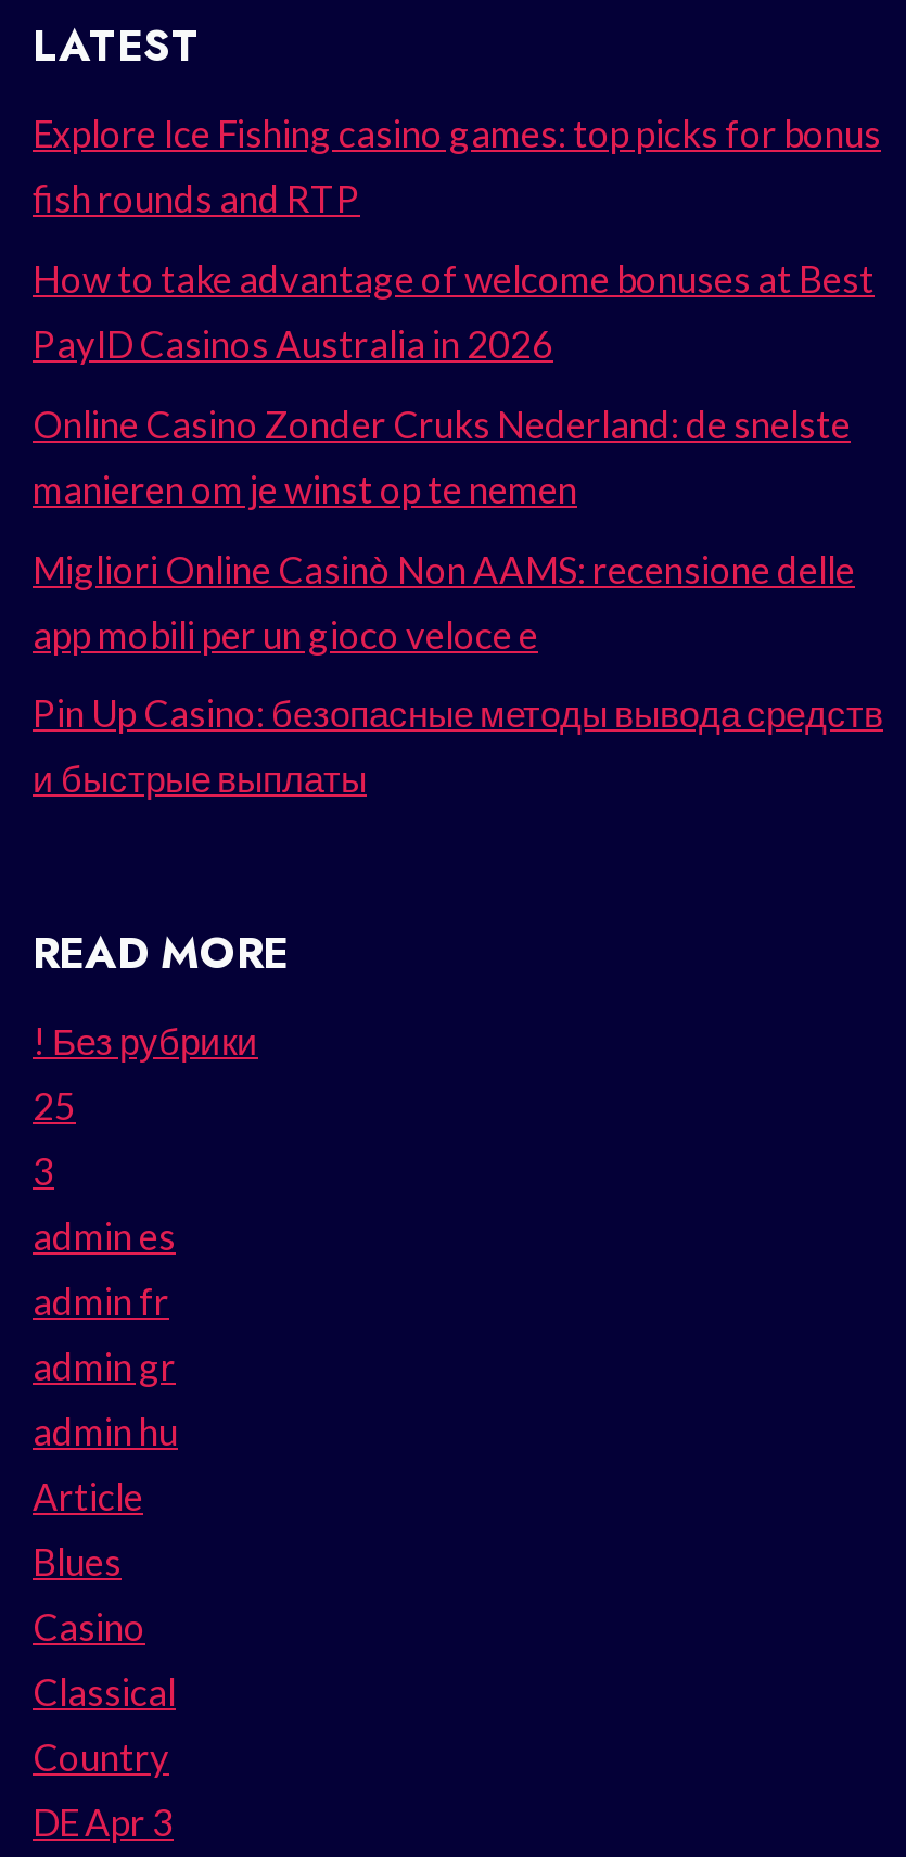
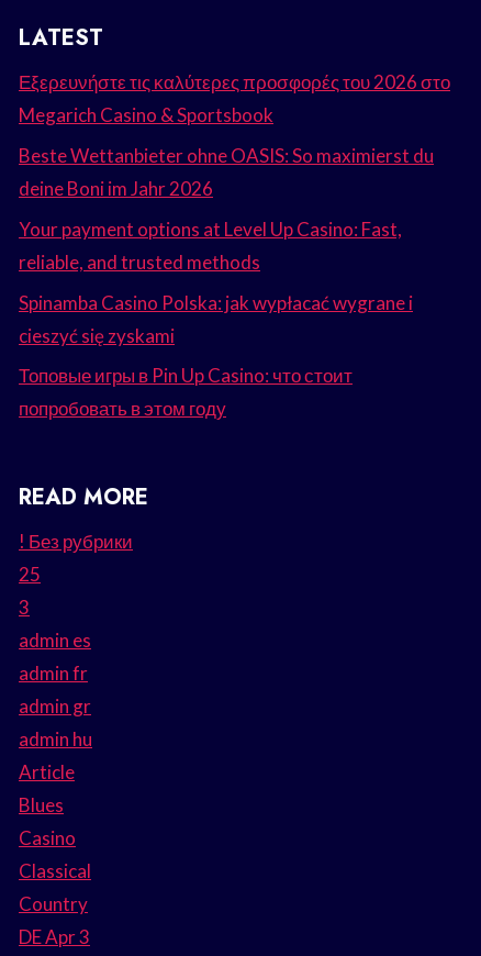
[33,111,881,222] Explore Ice Fishing casino games: top picks for bonus | fish rounds and RTP -> [19,71,450,127] Εξερευνήστε τις καλύτερες προσφορές του 2026 στο | Megarich Casino & Sportsbook
[33,256,875,367] How to take advantage of welcome bonuses at Best | PayID Casinos Australia in 2026 -> [19,144,434,200] Beste Wettanbieter ohne OASIS: So maximierst du | deine Boni im Jahr 2026
[33,401,851,512] Online Casino Zonder Cruks Nederland: de snelste | manieren om je winst op te nemen -> [19,217,402,273] Your payment options at Level Up Casino: Fast, | reliable, and trusted methods
[33,546,855,657] Migliori Online Casinò Non AAMS: recensione delle | app mobili per un gioco veloce e -> [19,291,413,347] Spinamba Casino Polska: jak wypłacać wygrane i | cieszyć się zyskami
[33,691,883,802] Pin Up Casino: безопасные методы вывода средств | и быстрые выплаты -> [19,364,353,420] Топовые игры в Pin Up Casino: что стоит | попробовать в этом году

